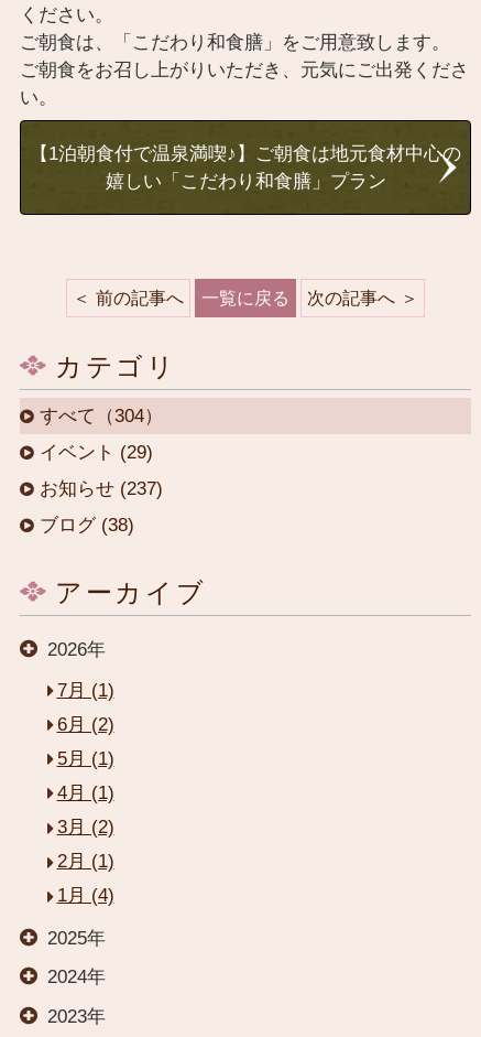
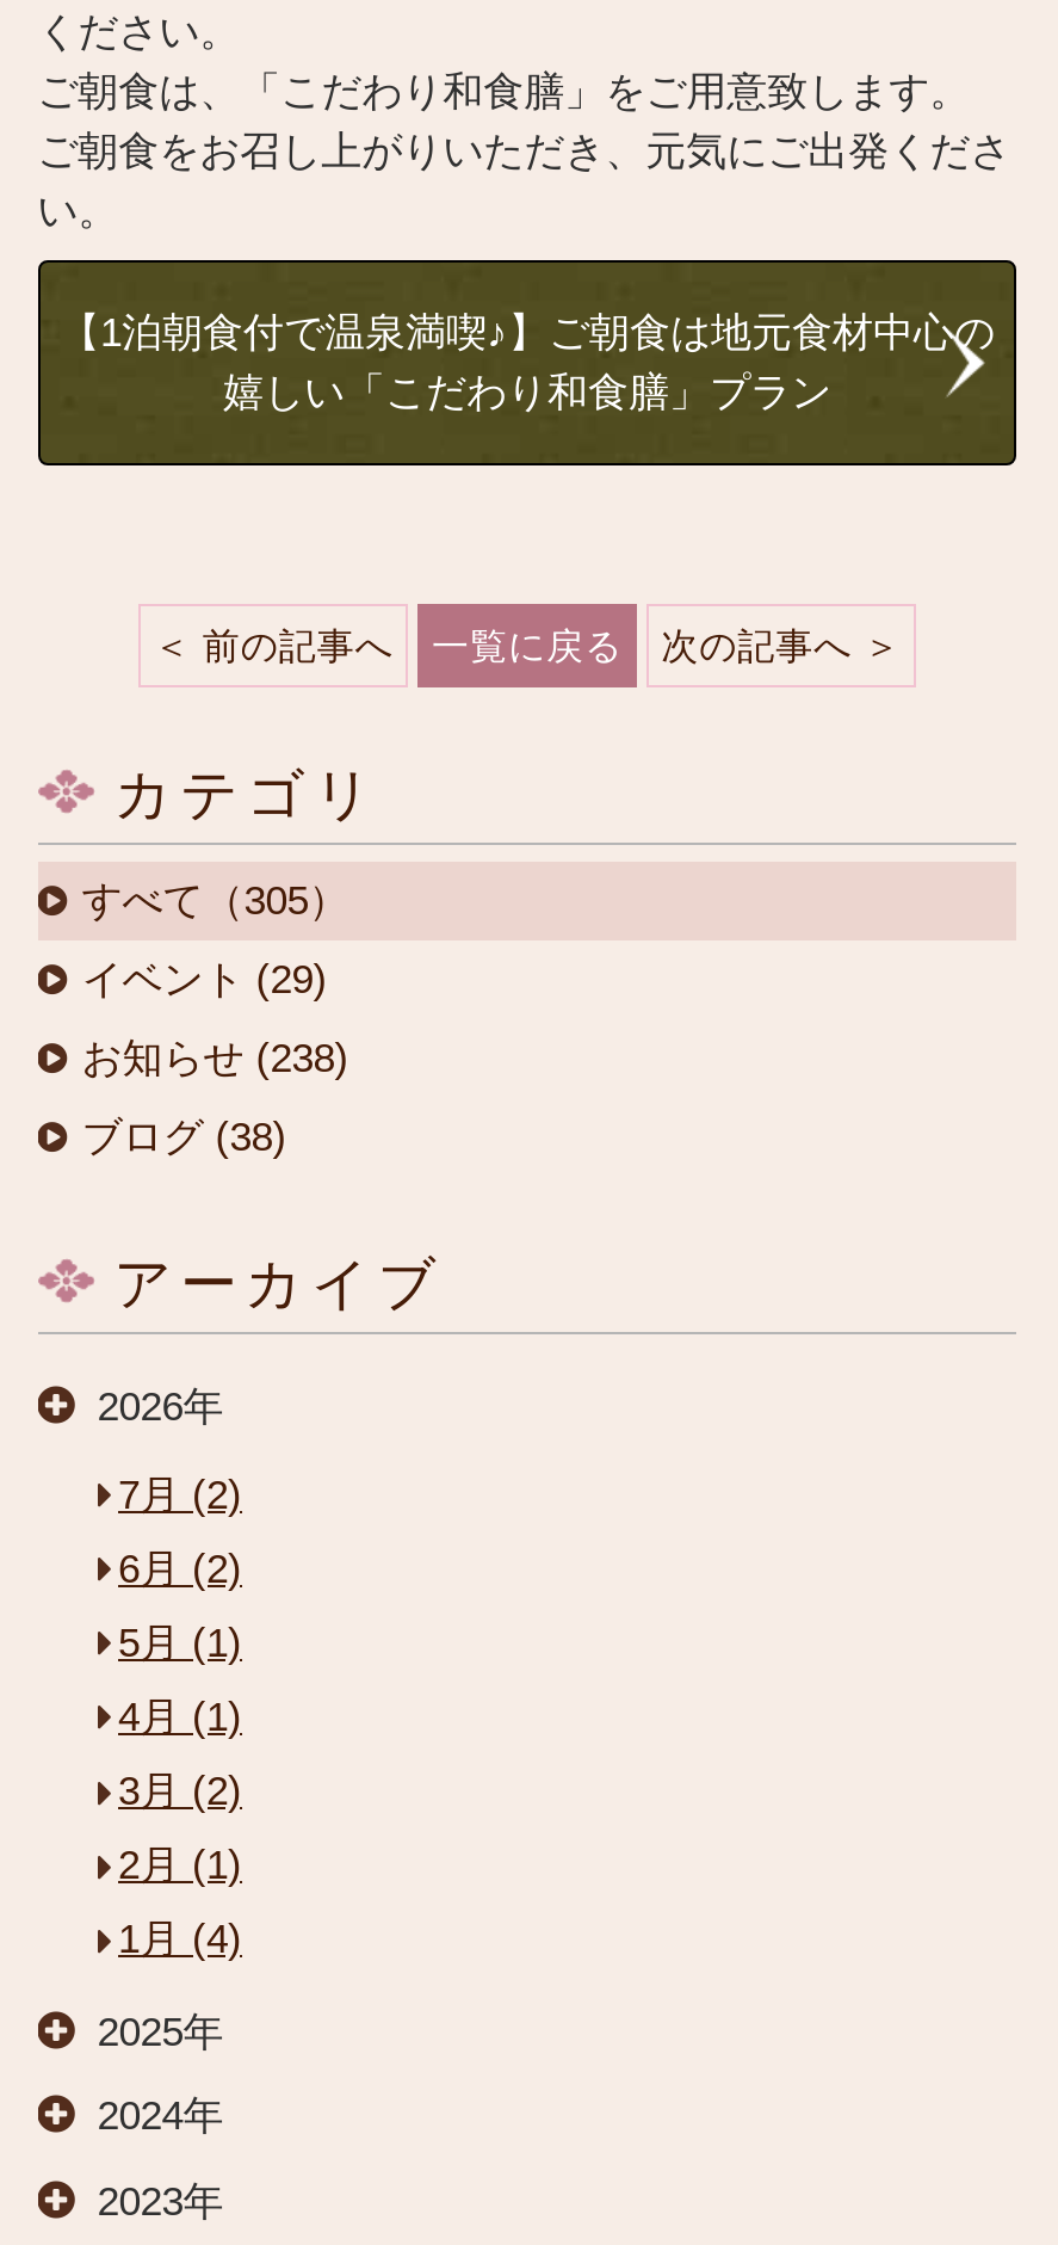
[40,405,163,426] すべて（304） -> [82,878,349,923] すべて（305）
[40,478,163,499] お知らせ (237) -> [82,1035,349,1081] お知らせ (238)
[57,679,114,700] 7月 (1) -> [118,1472,242,1517] 7月 (2)

